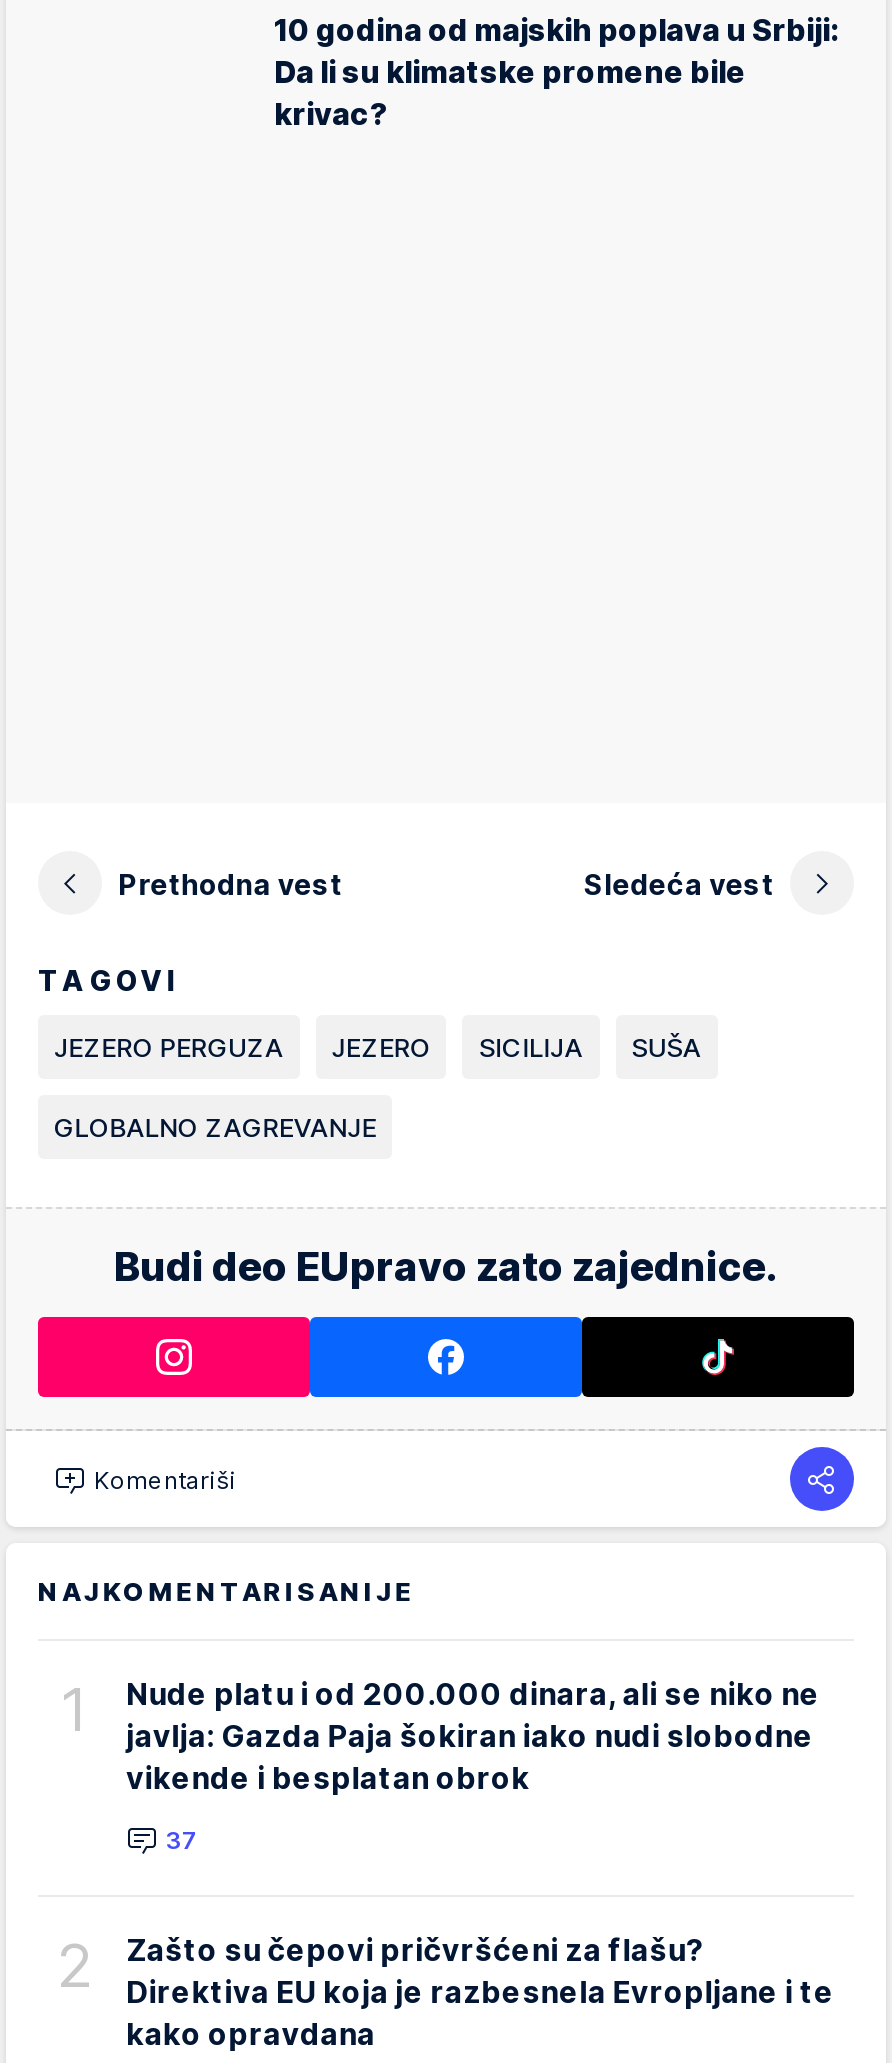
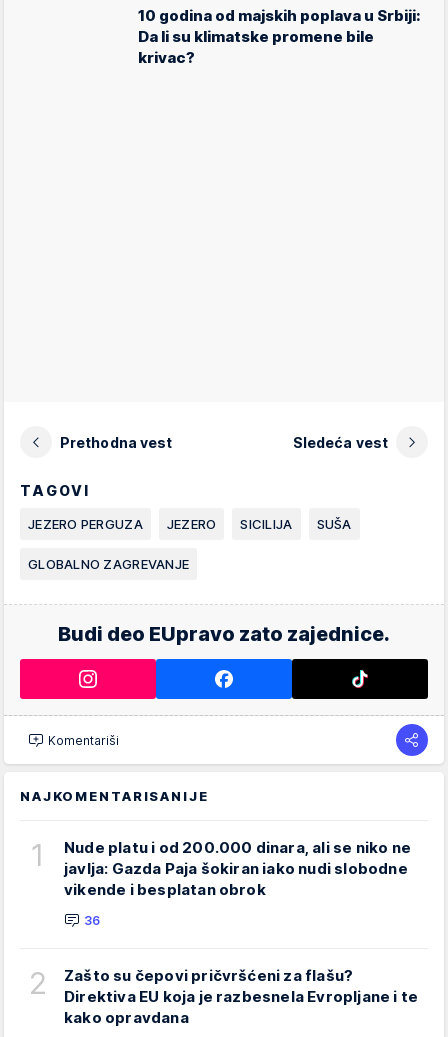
[166,1824,198,1854] 37 -> [84,912,100,927] 36

